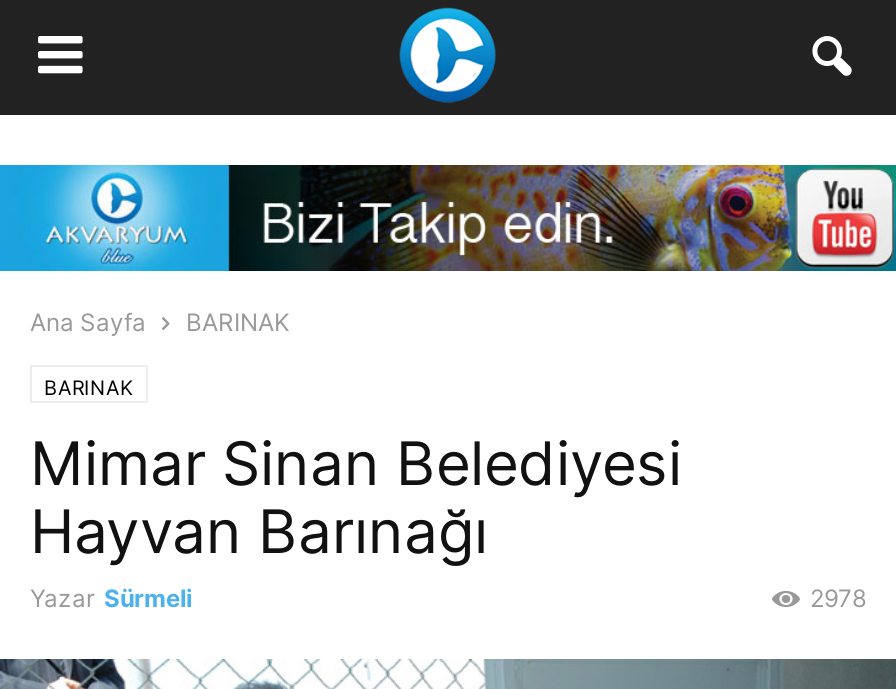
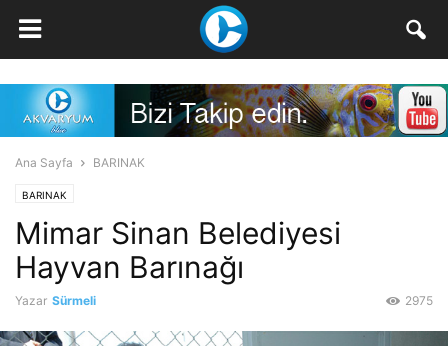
[810,583,866,613] 2978 -> [405,293,433,308] 2975

